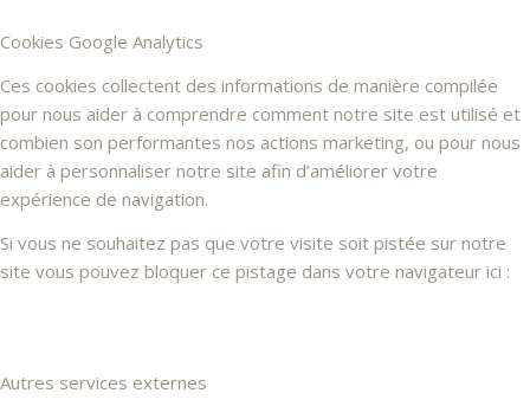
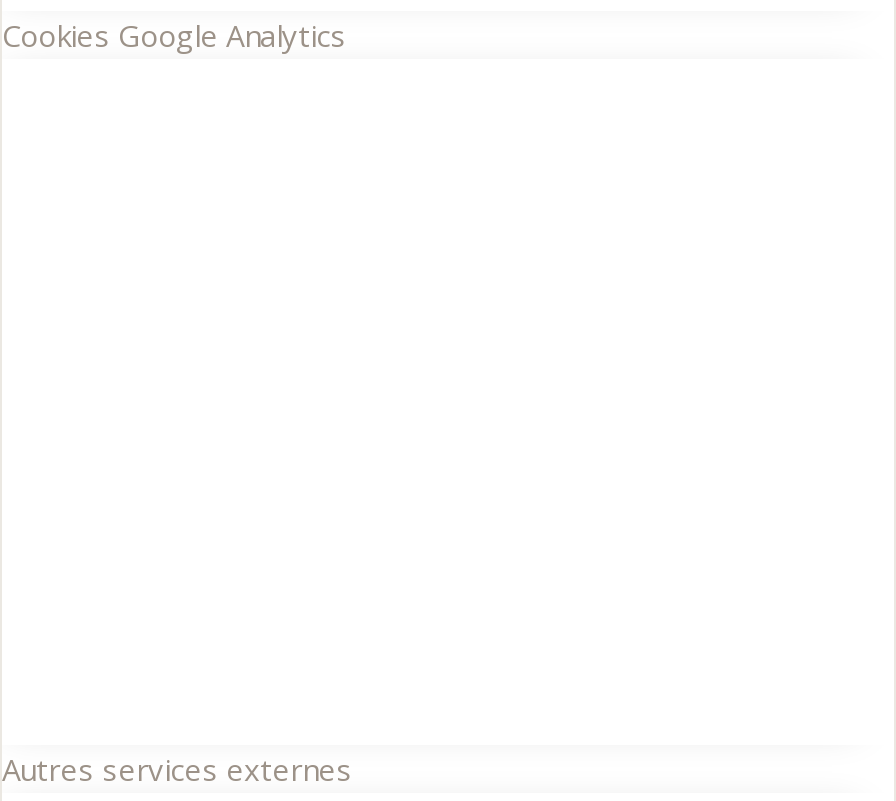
[0,73,521,282] Ces cookies collectent des informations de manière compilée | pour nous aider à comprendre comment notre site est utilisé et | combien son performantes nos actions marketing, ou pour nous | aider à personnaliser notre site afin d’améliorer votre | expérience de navigation. | Si vous ne souhaitez pas que votre visite soit pistée sur notre | site vous pouvez bloquer ce pistage dans votre navigateur ici : -> none

